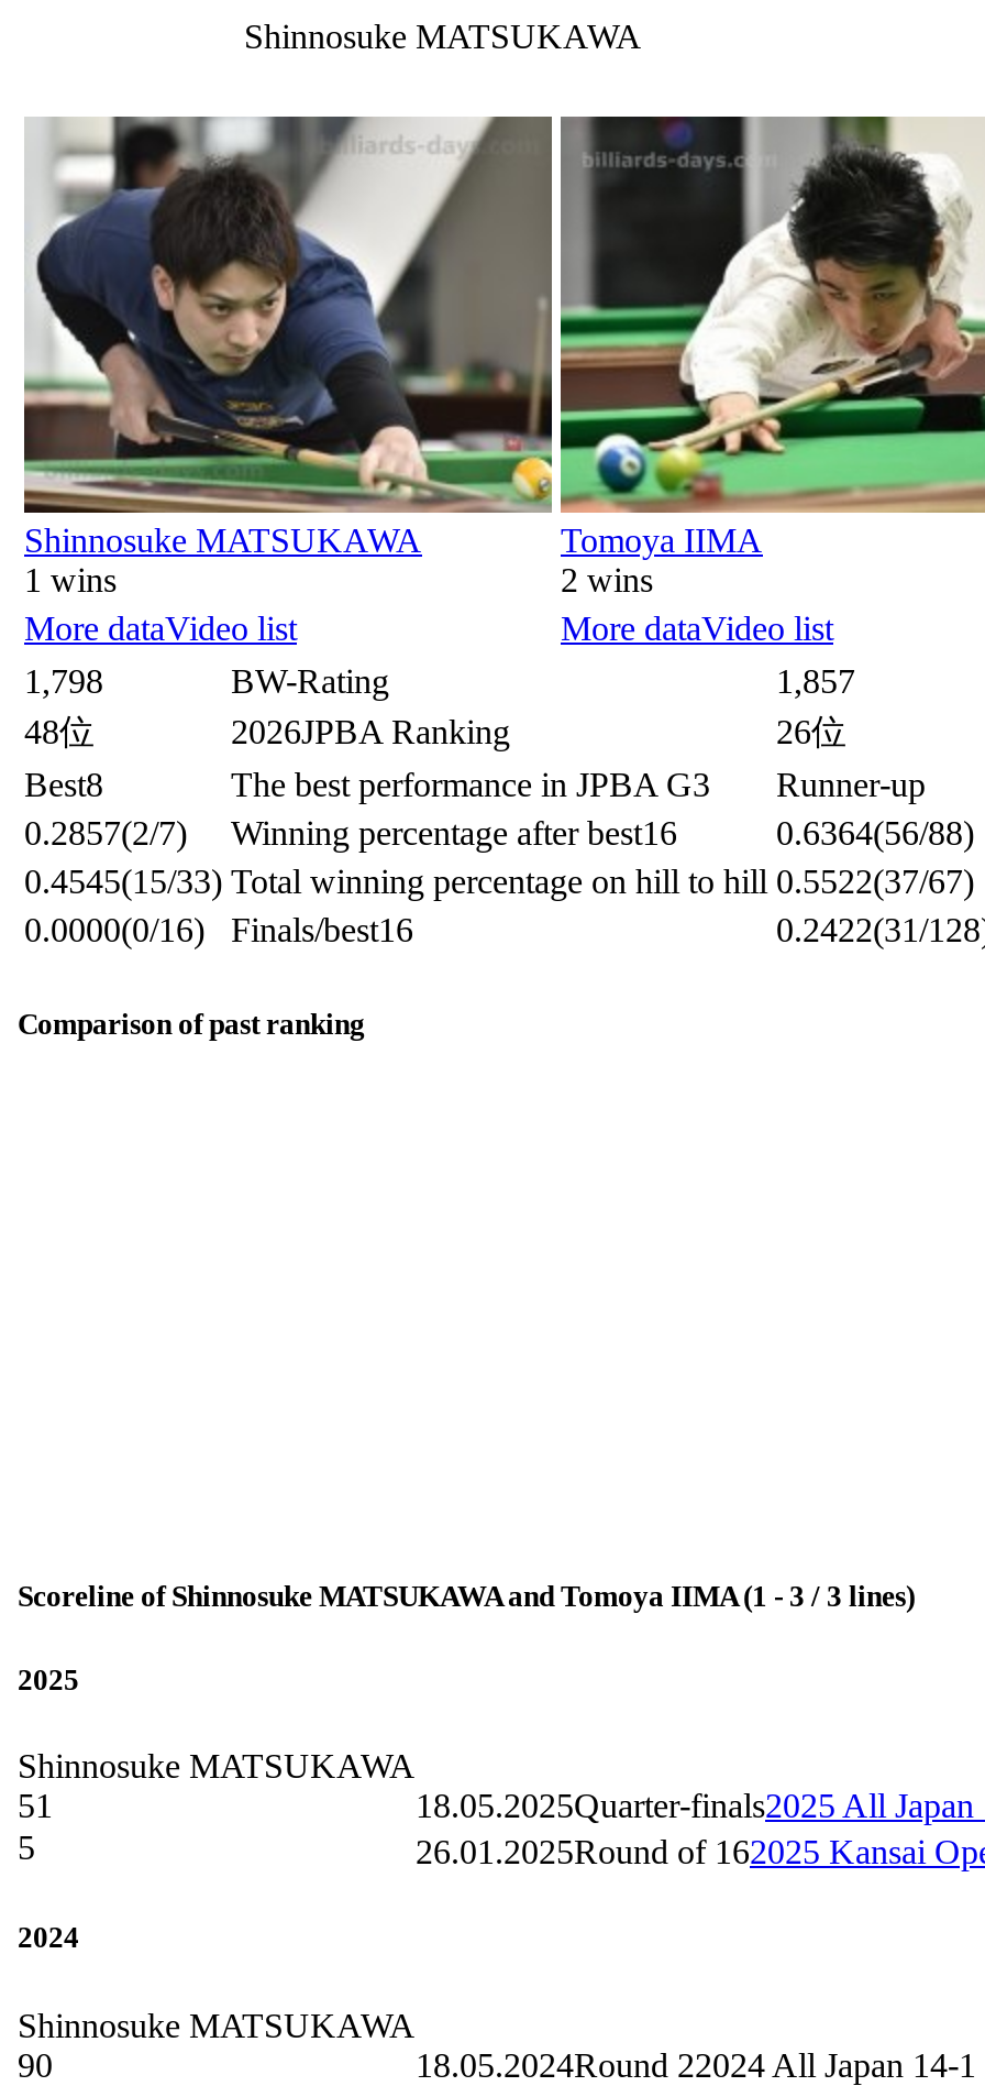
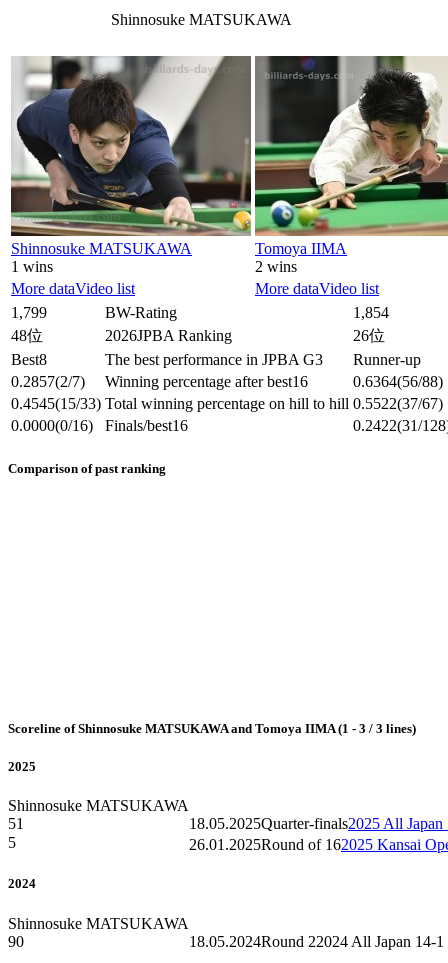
[24,663,103,701] 1,798 -> [11,304,47,321] 1,799
[776,663,855,701] 1,857 -> [353,304,389,321] 1,854

